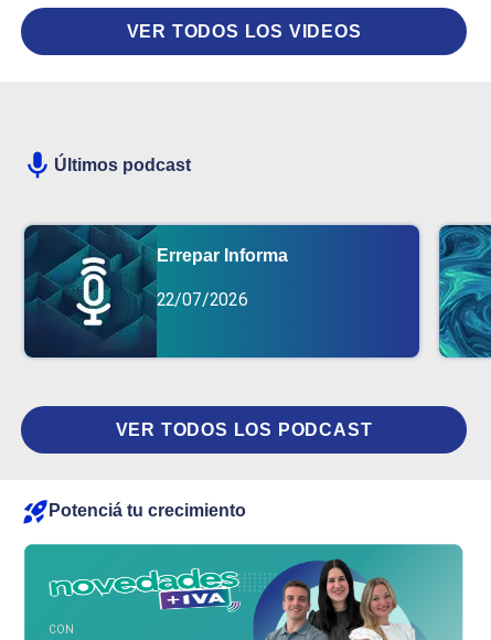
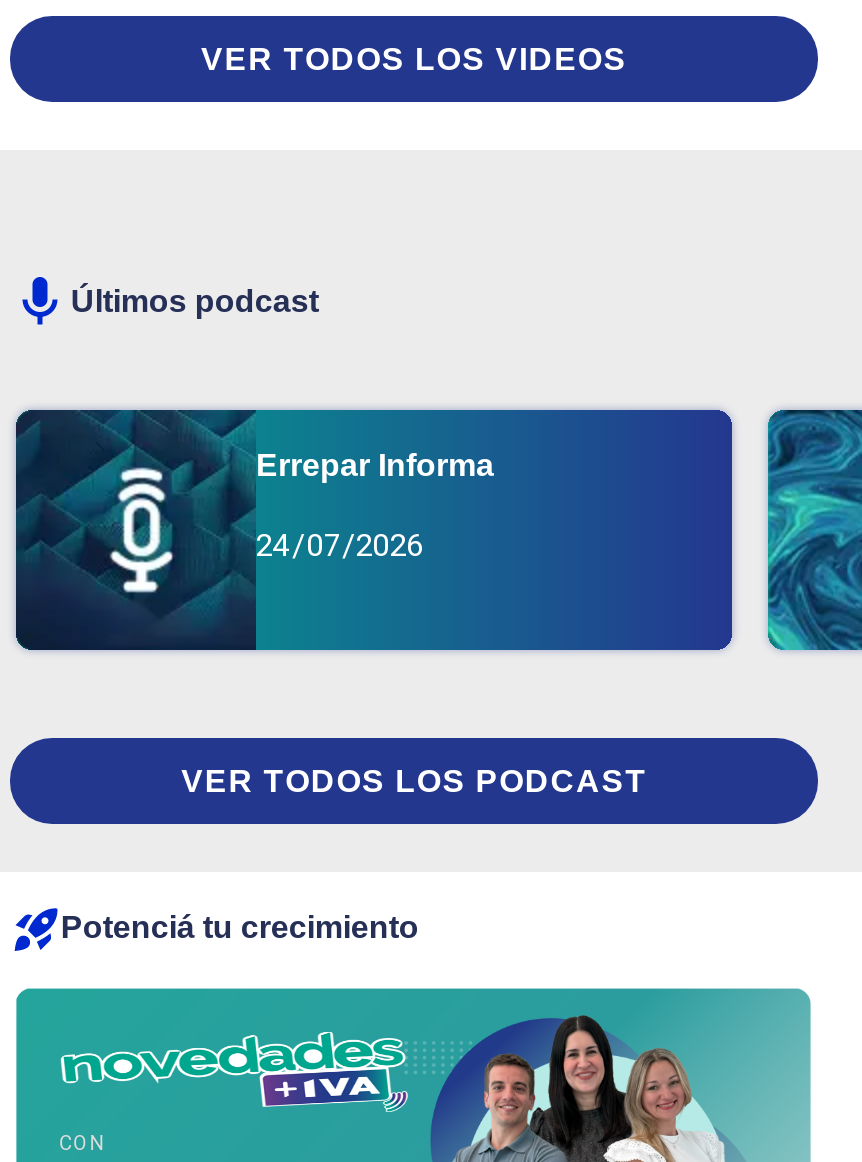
[157,289,248,310] 22/07/2026 -> [256,526,426,564] 24/07/2026

